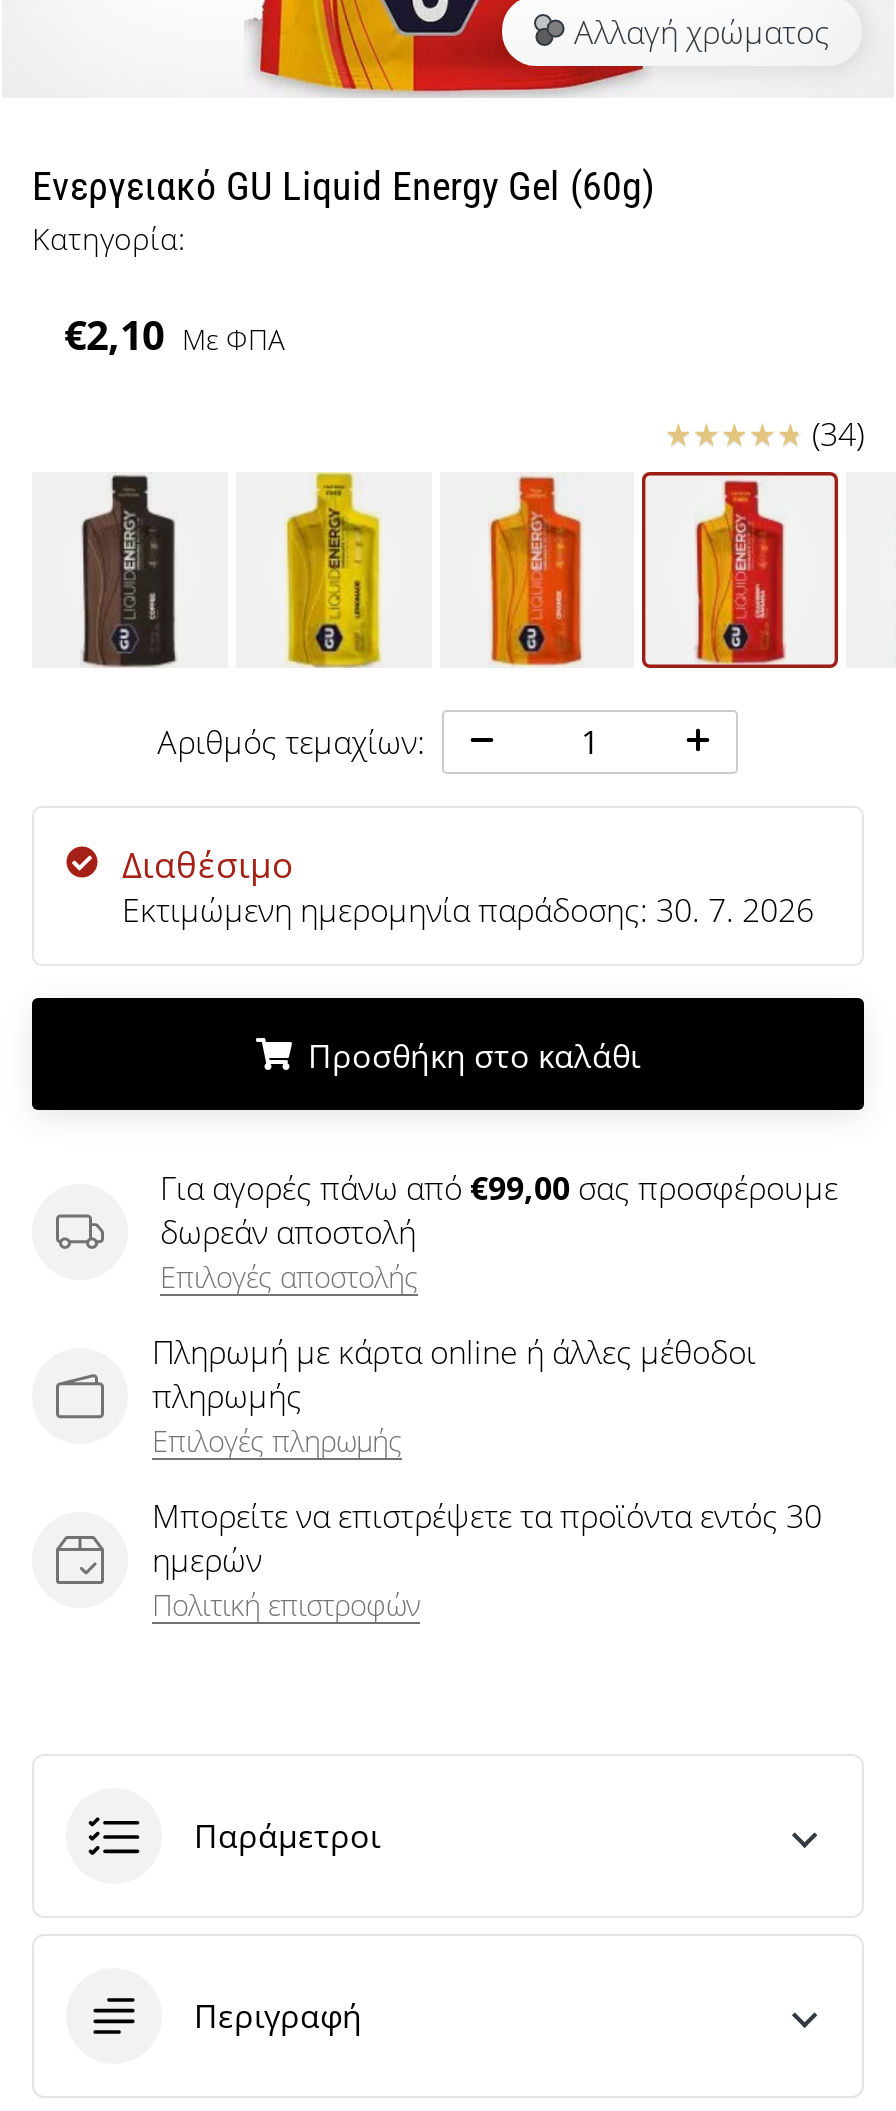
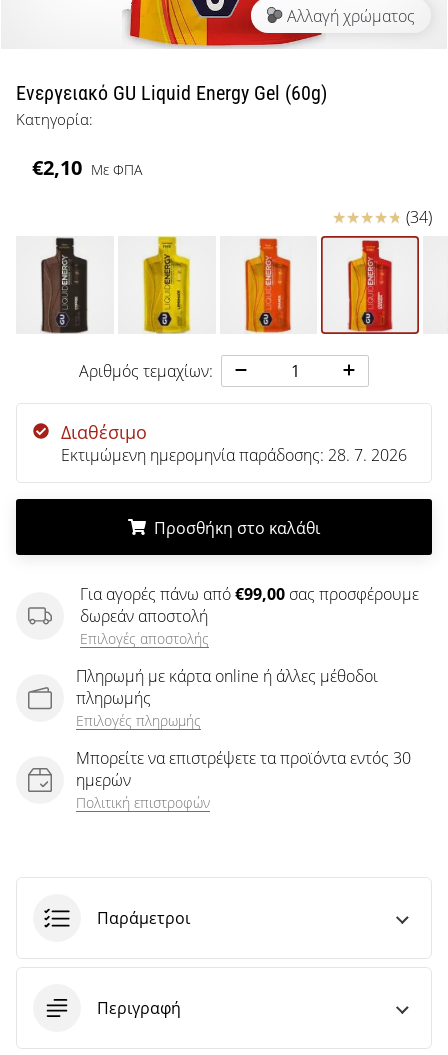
[122,888,814,932] Εκτιμώμενη ημερομηνία παράδοσης: 30. 7. 2026 -> [61,444,407,466] Εκτιμώμενη ημερομηνία παράδοσης: 28. 7. 2026

